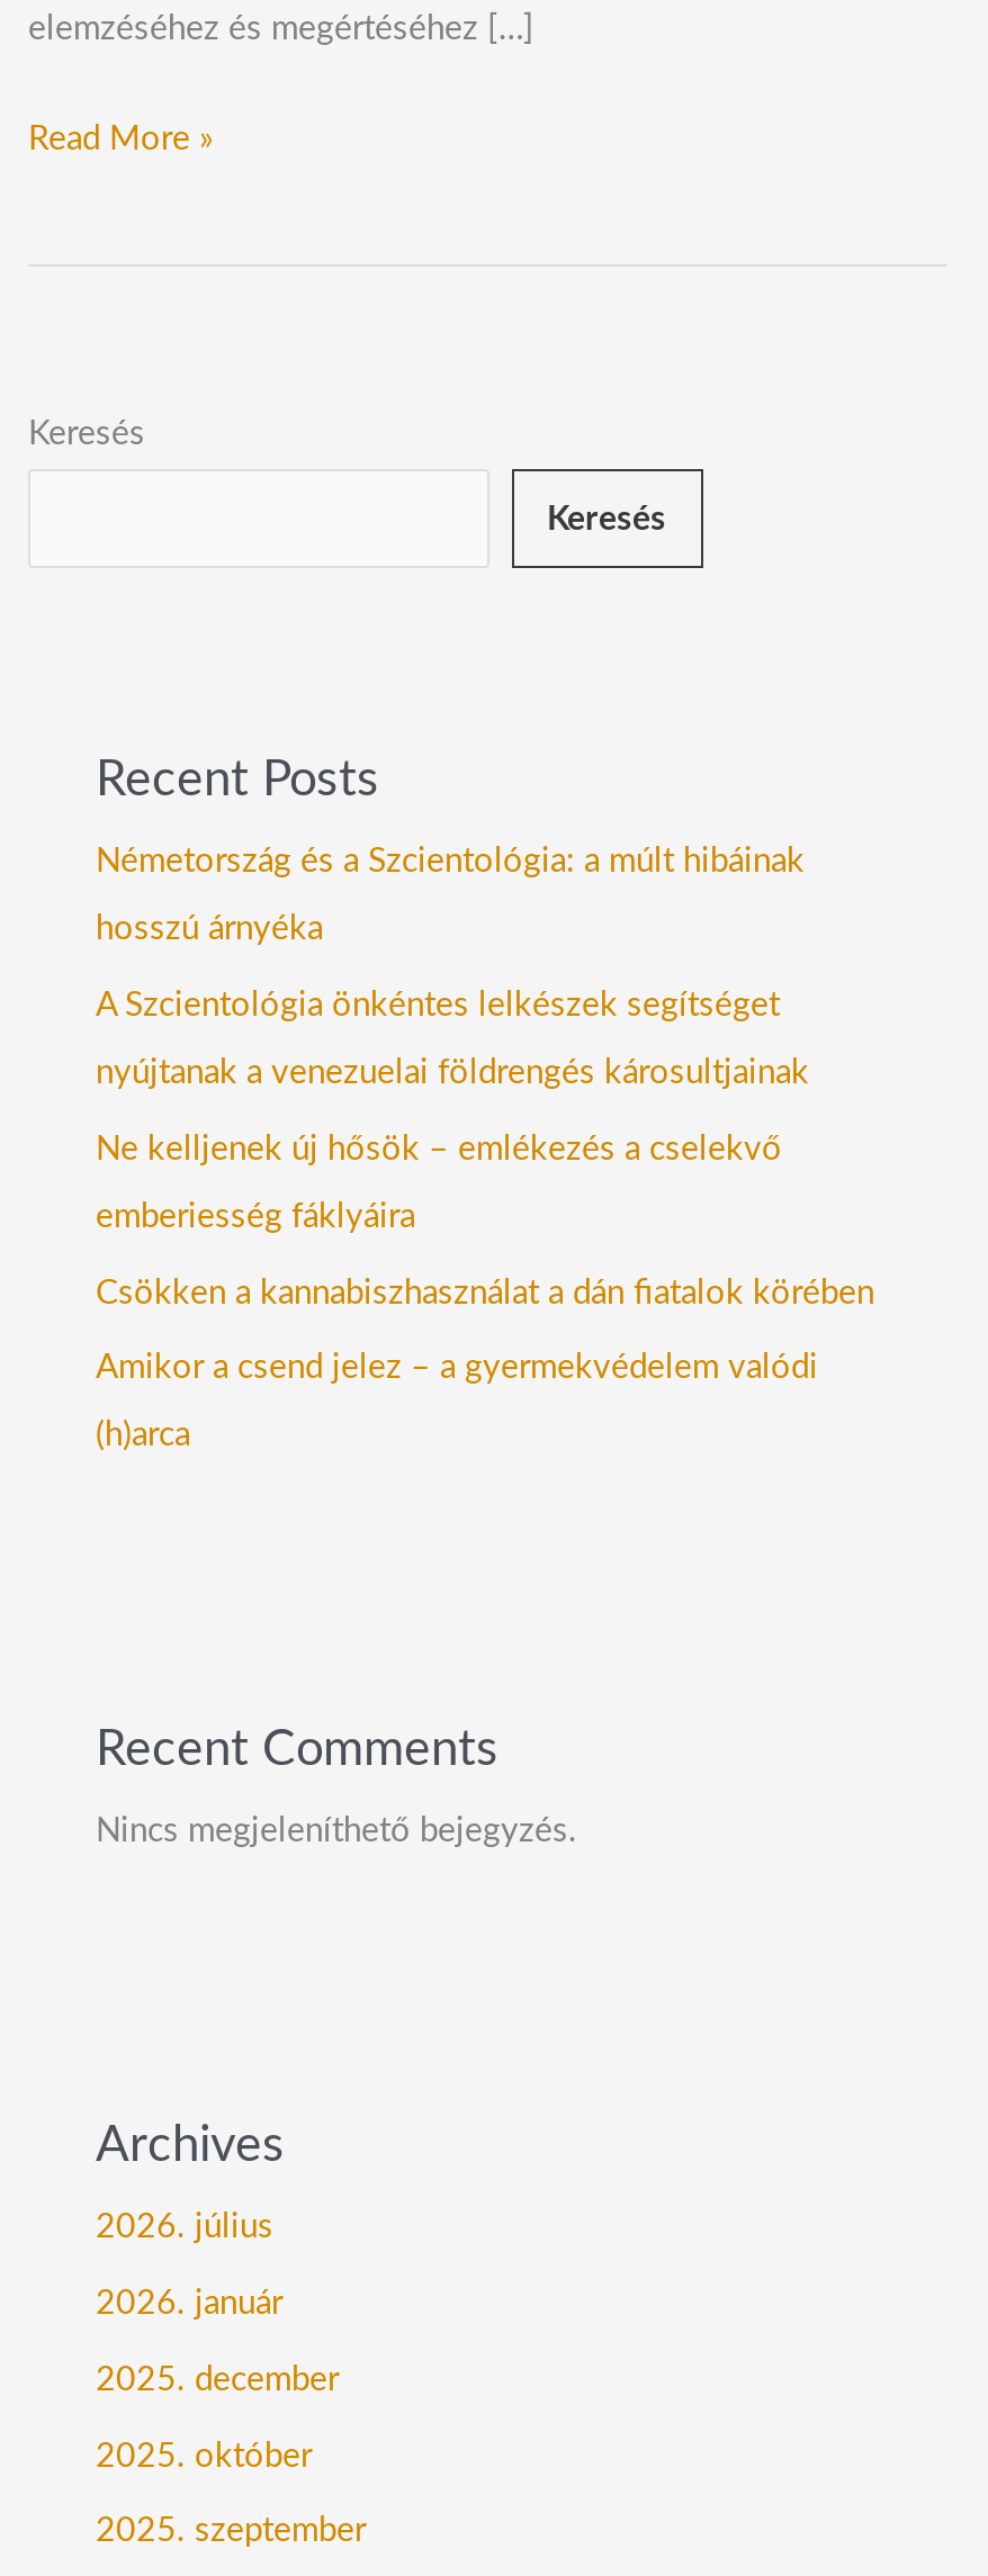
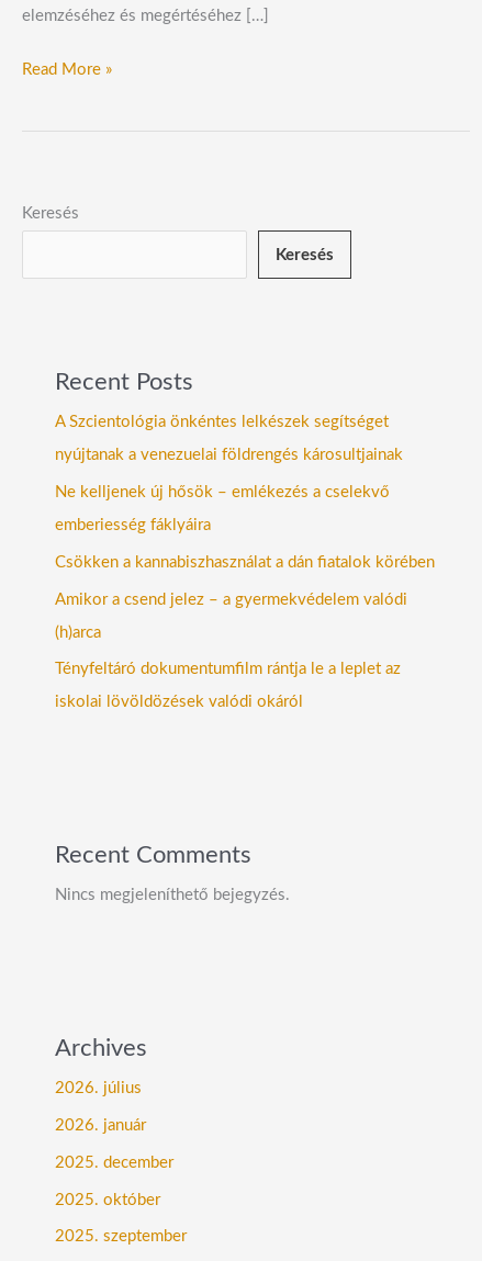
[96,846,805,947] Németország és a Szcientológia: a múlt hibáinak | hosszú árnyéka -> none
moved [96,989,874,1453] -> [55,414,435,641]: A Szcientológia önkéntes lelkészek segítséget | nyújtanak a venezuelai földrengés károsultjainak | Ne kelljenek új hősök – emlékezés a cselekvő | emberiesség fáklyáira | Csökken a kannabiszhasználat a dán fiatalok körében | Amikor a csend jelez – a gyermekvédelem valódi | (h)arca
none -> [55,661,401,711] Tényfeltáró dokumentumfilm rántja le a leplet az | iskolai lövöldözések valódi okáról

